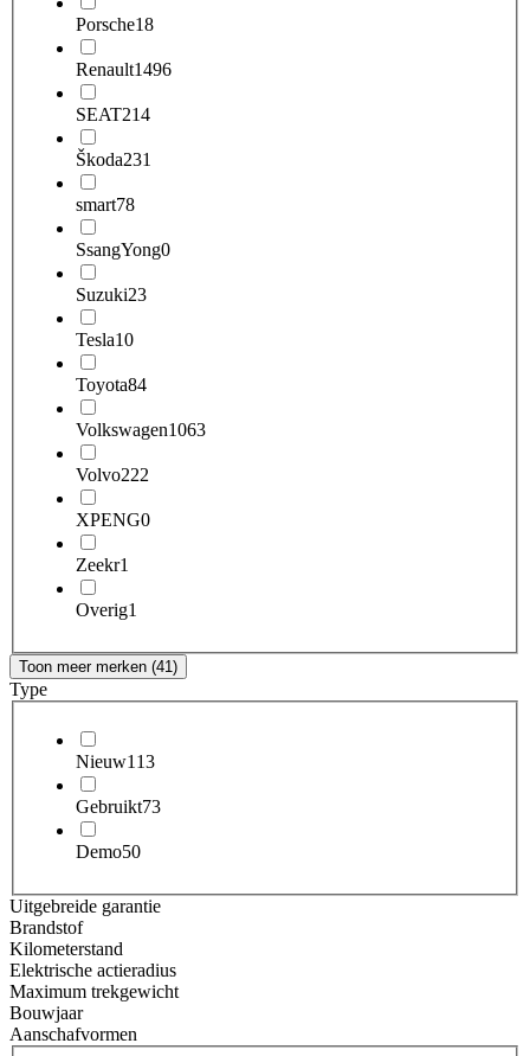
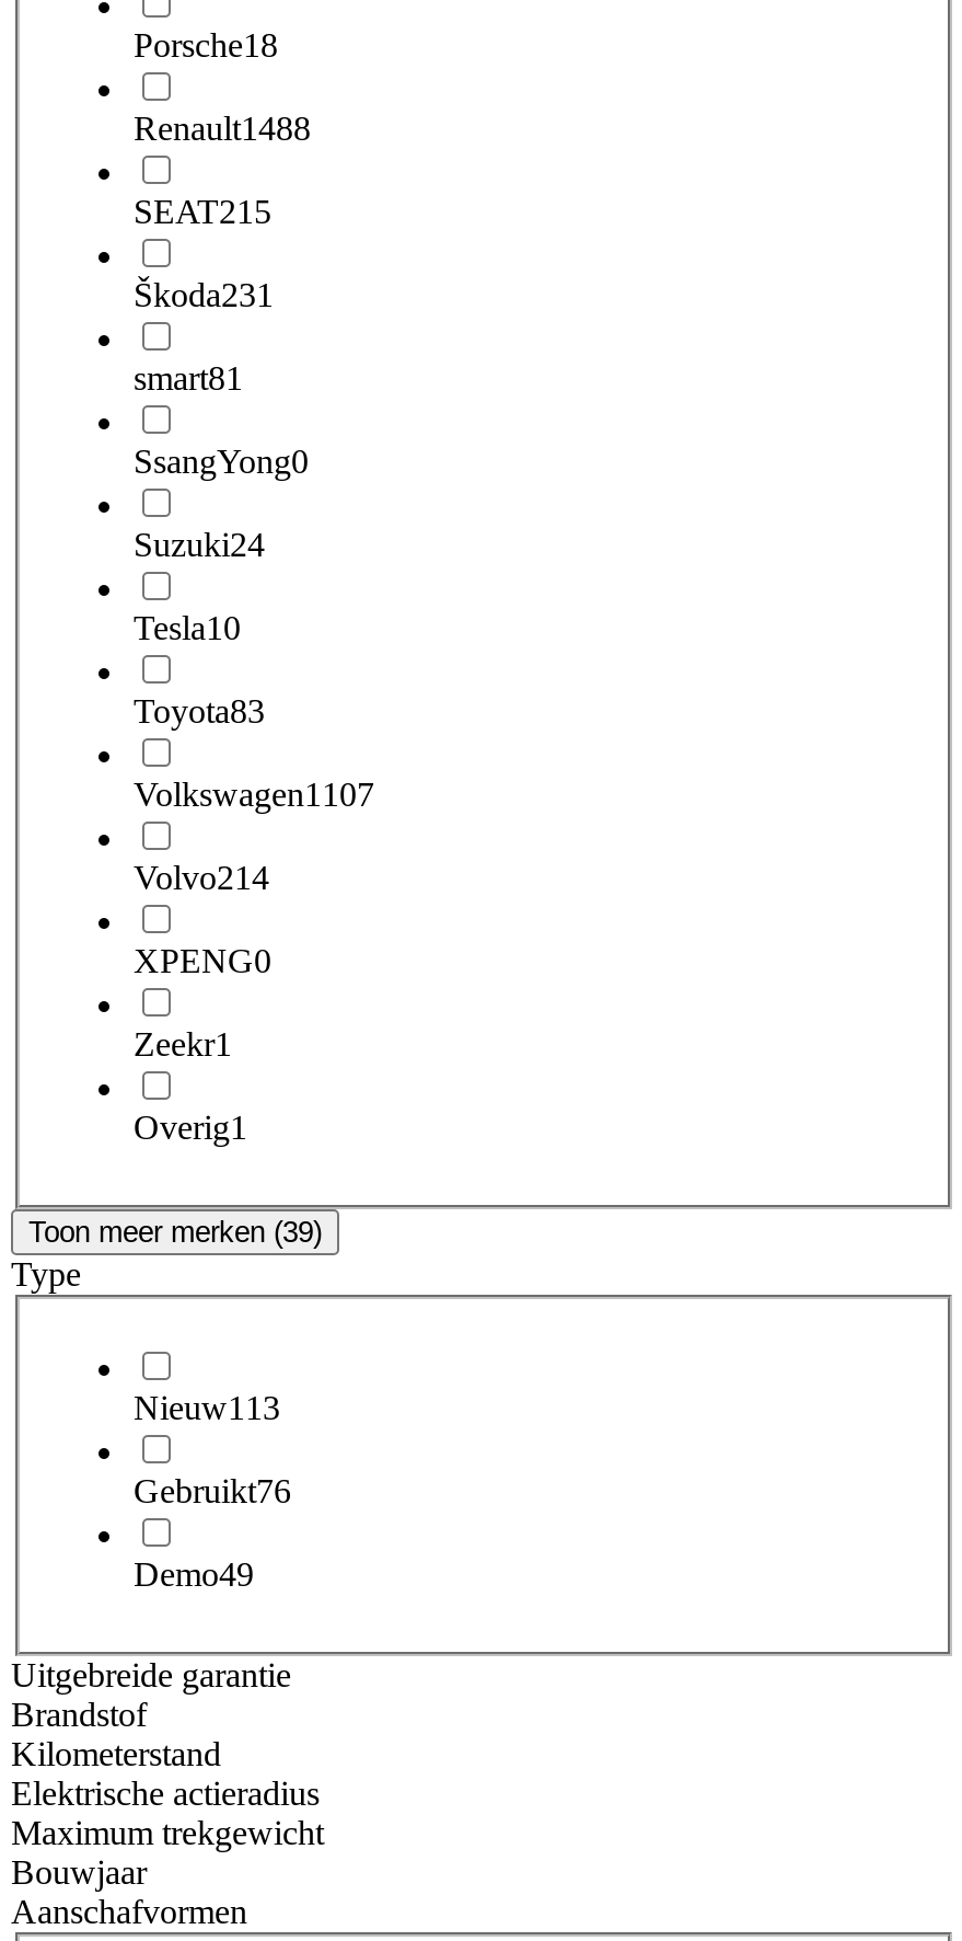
[76,59,172,79] Renault1496 -> [134,109,311,146] Renault1488
[76,104,150,124] SEAT214 -> [134,192,271,229] SEAT215
[76,194,135,214] smart78 -> [134,358,243,396] smart81
[76,284,147,304] Suzuki23 -> [134,525,265,562] Suzuki24
[76,374,147,394] Toyota84 -> [134,691,265,729] Toyota83
[76,419,206,439] Volkswagen1063 -> [134,775,374,812] Volkswagen1107
[76,464,149,484] Volvo222 -> [134,858,269,895] Volvo214
[19,657,177,675] Toon meer merken (41) -> [28,1215,322,1248] Toon meer merken (39)
[76,797,161,817] Gebruikt73 -> [134,1473,291,1510] Gebruikt76
[76,842,141,862] Demo50 -> [134,1556,254,1593] Demo49

